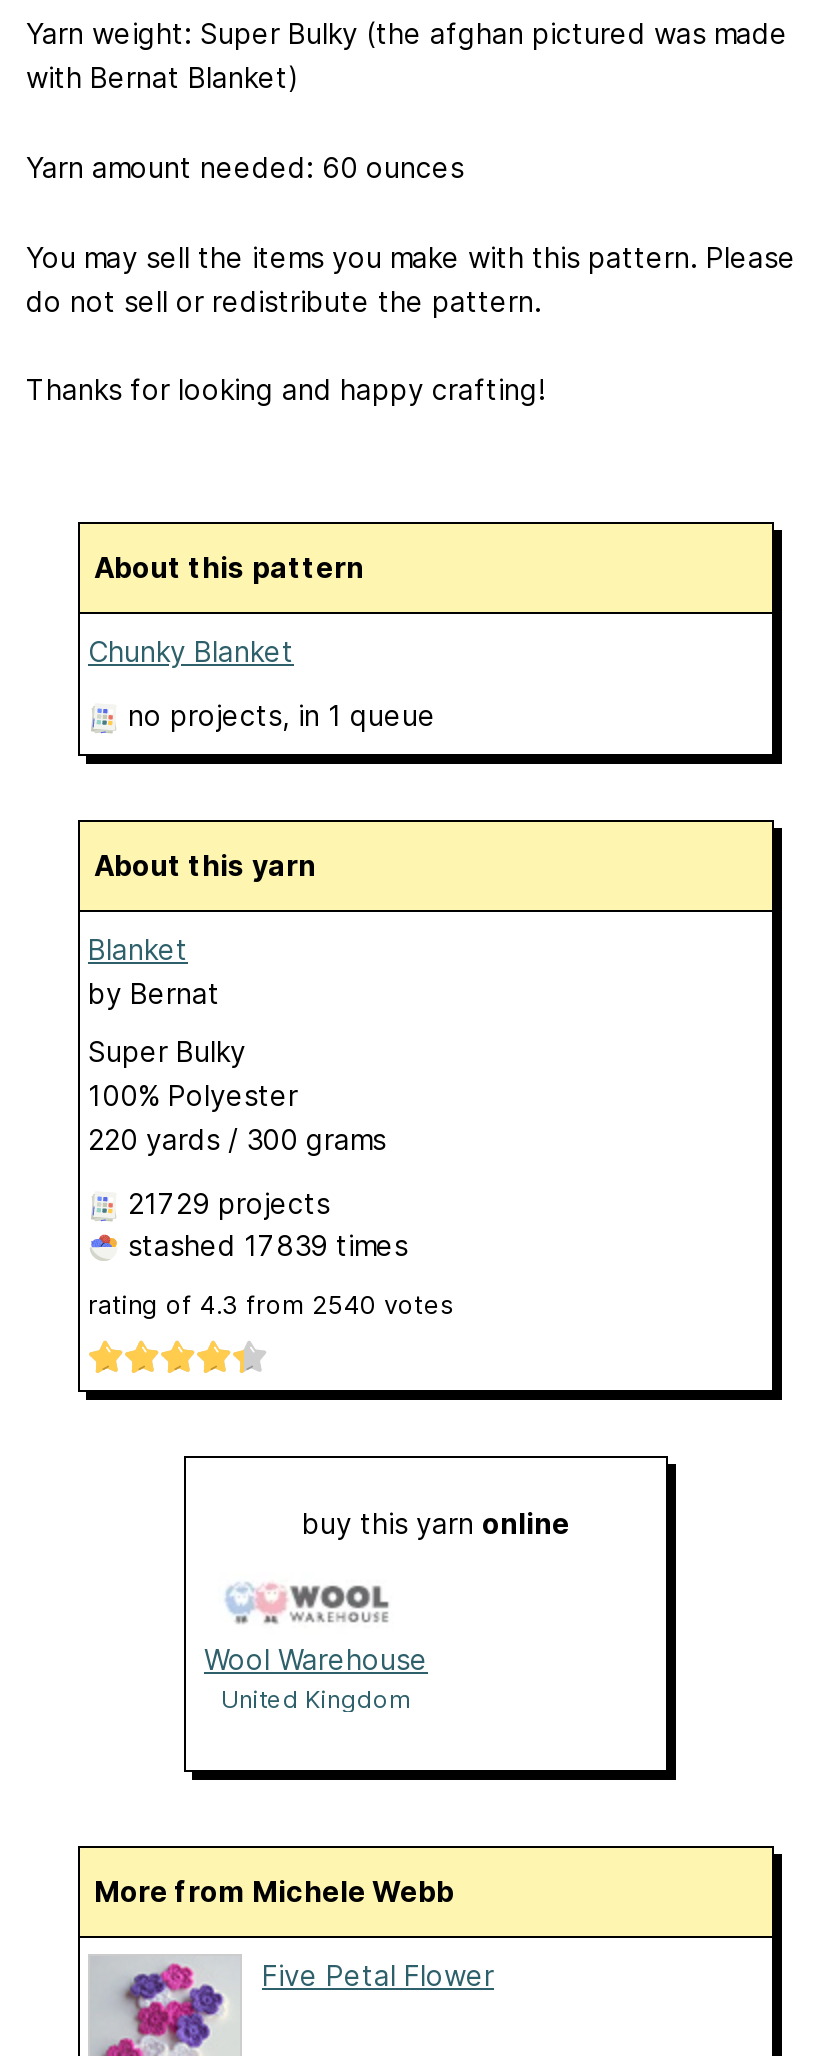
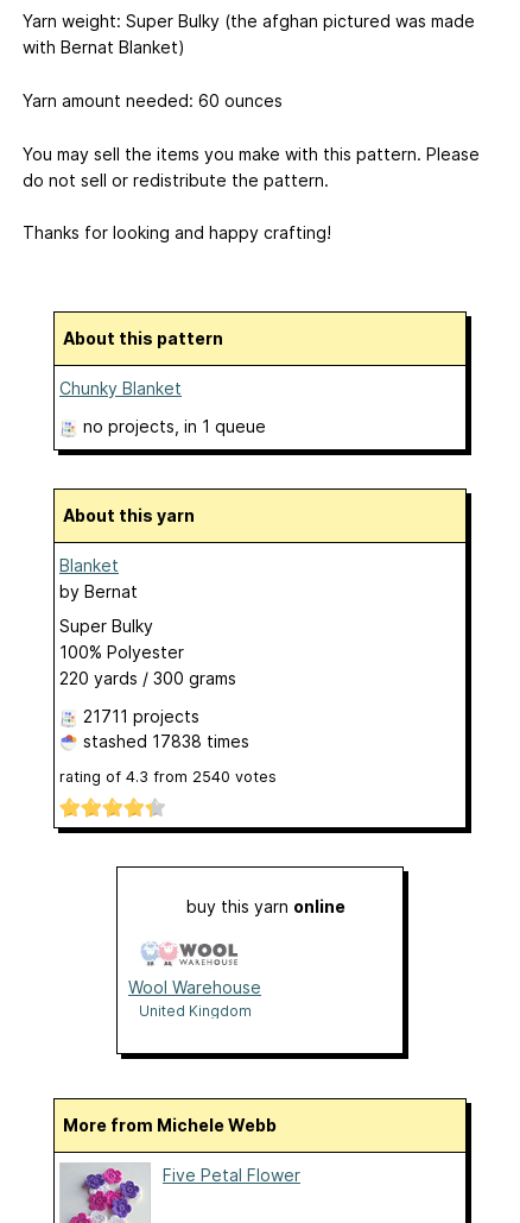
[128,1186,330,1220] 21729 projects -> [83,706,199,726] 21711 projects
[120,1228,408,1262] stashed 17839 times -> [78,731,249,751] stashed 17838 times

